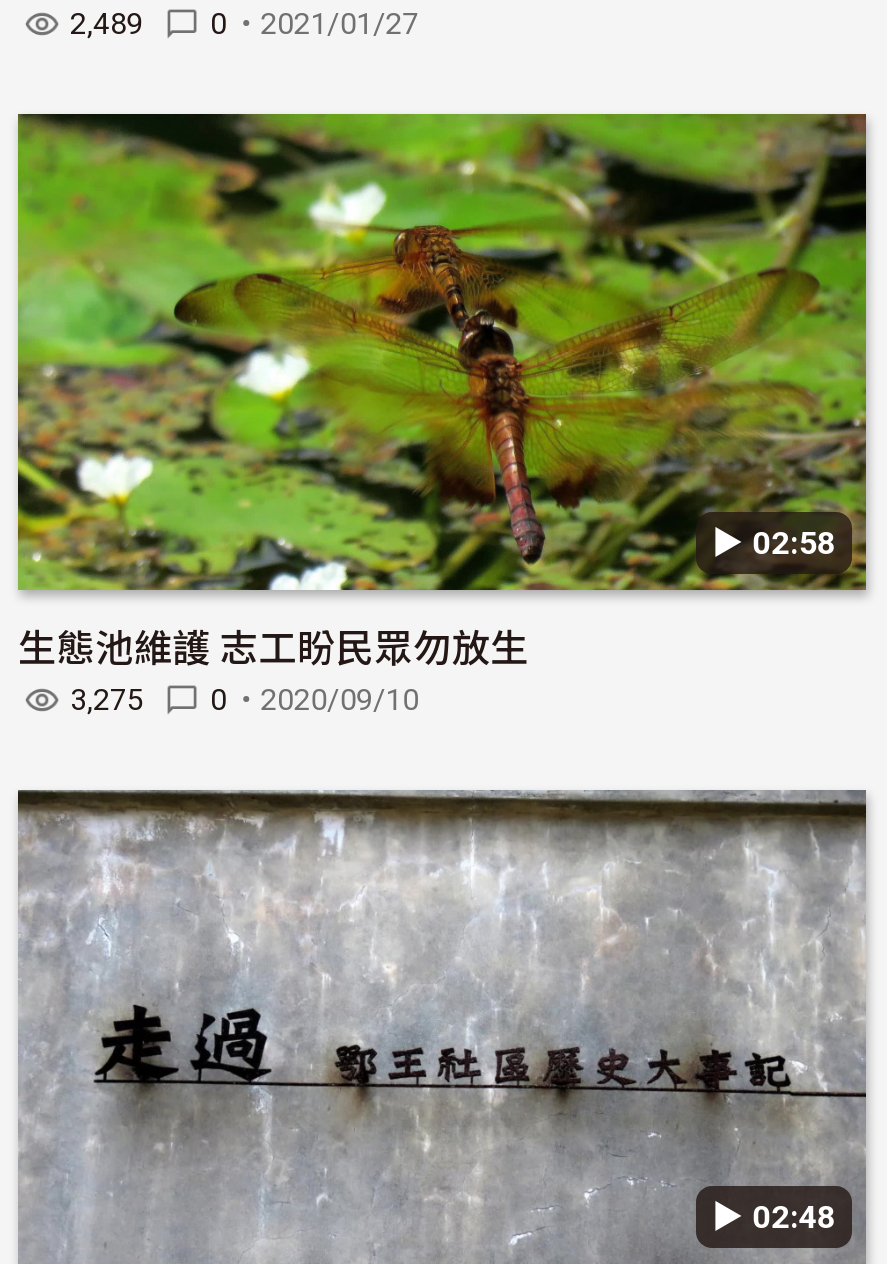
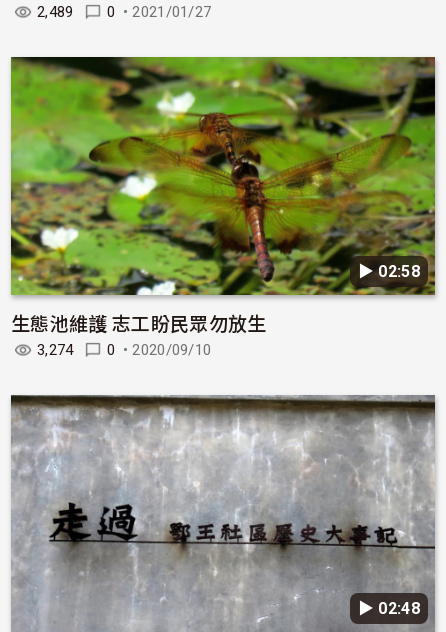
[70,681,419,717] 3,275 0 • 2020/09/10 -> [37,341,211,359] 3,274 0 • 2020/09/10

